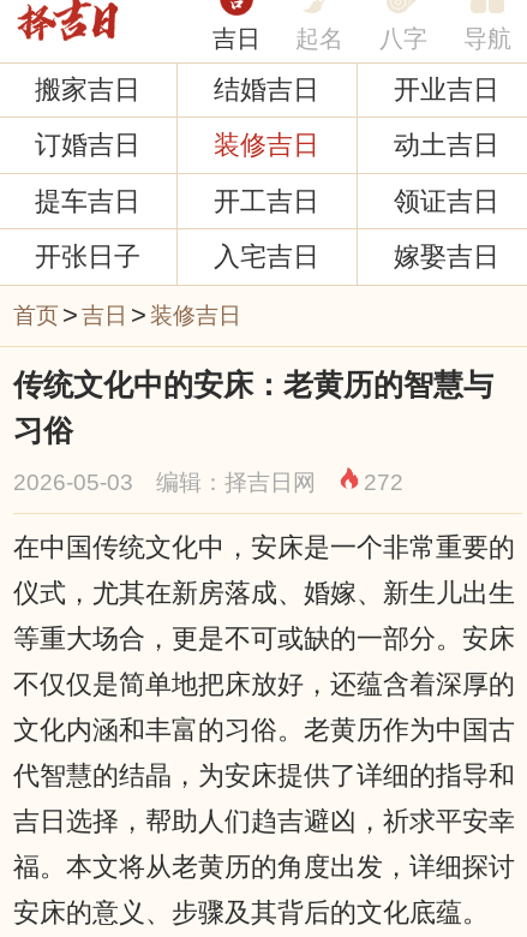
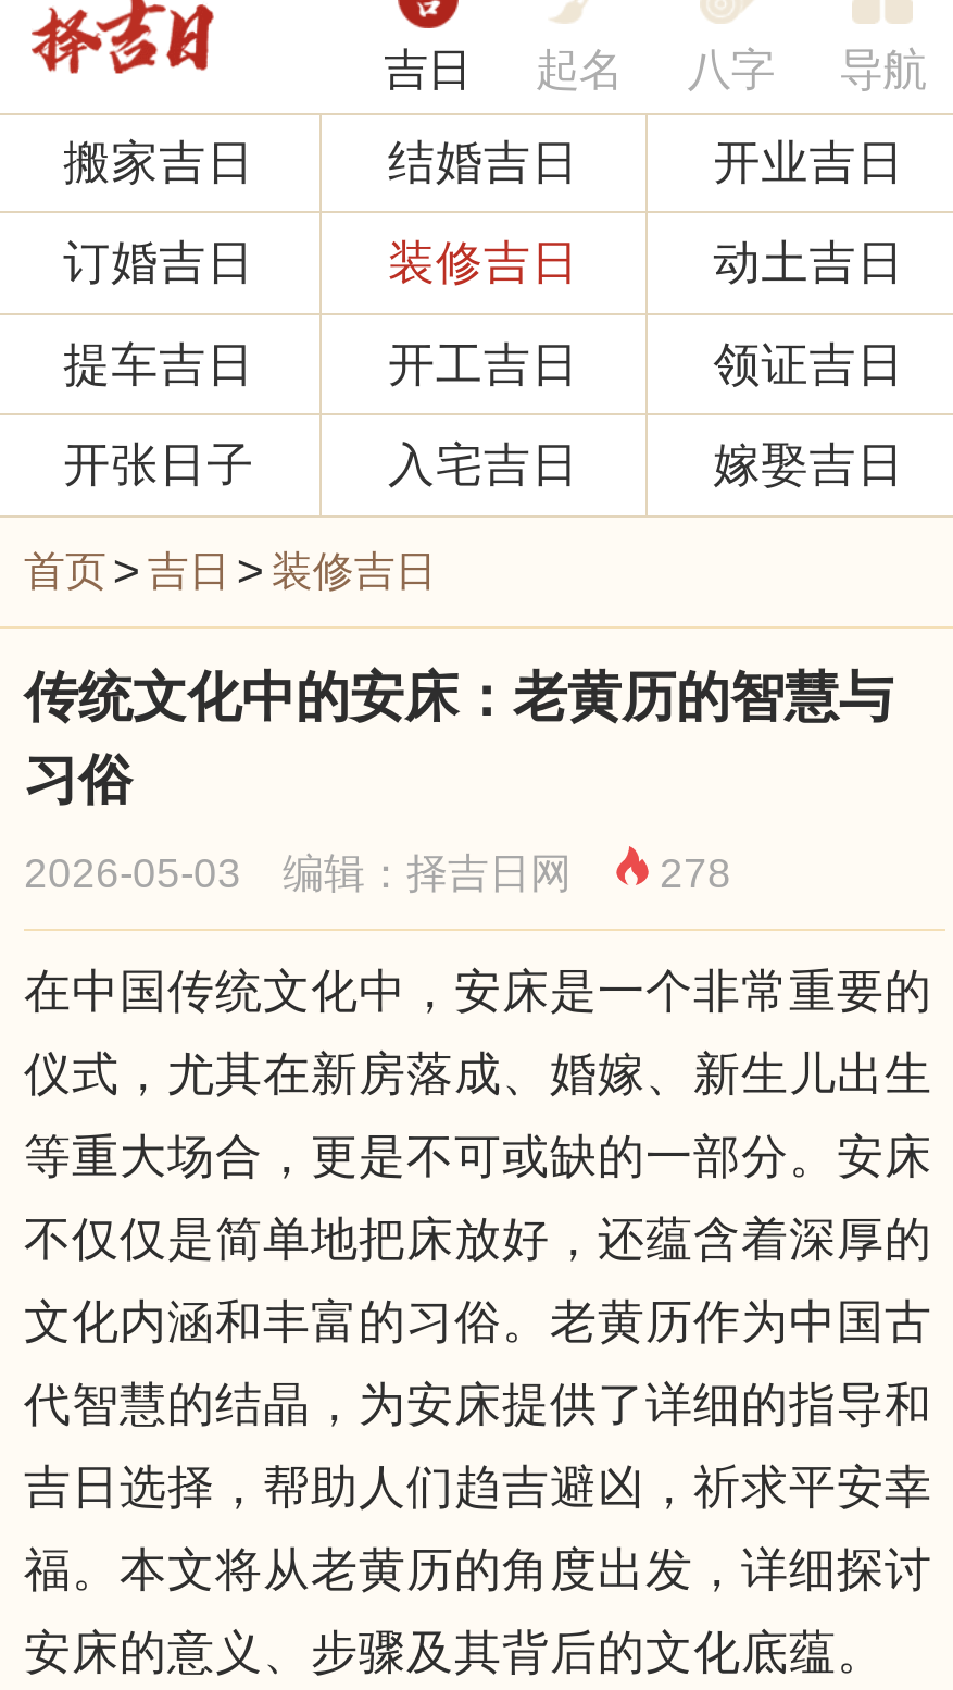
[13,469,404,495] 2026-05-03 编辑：择吉日网 272 -> [24,850,731,896] 2026-05-03 编辑：择吉日网 278

